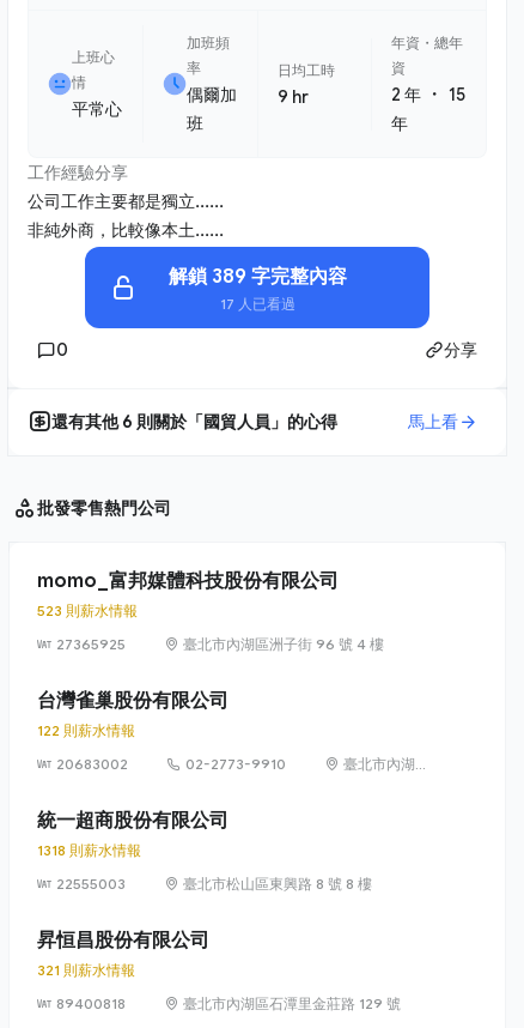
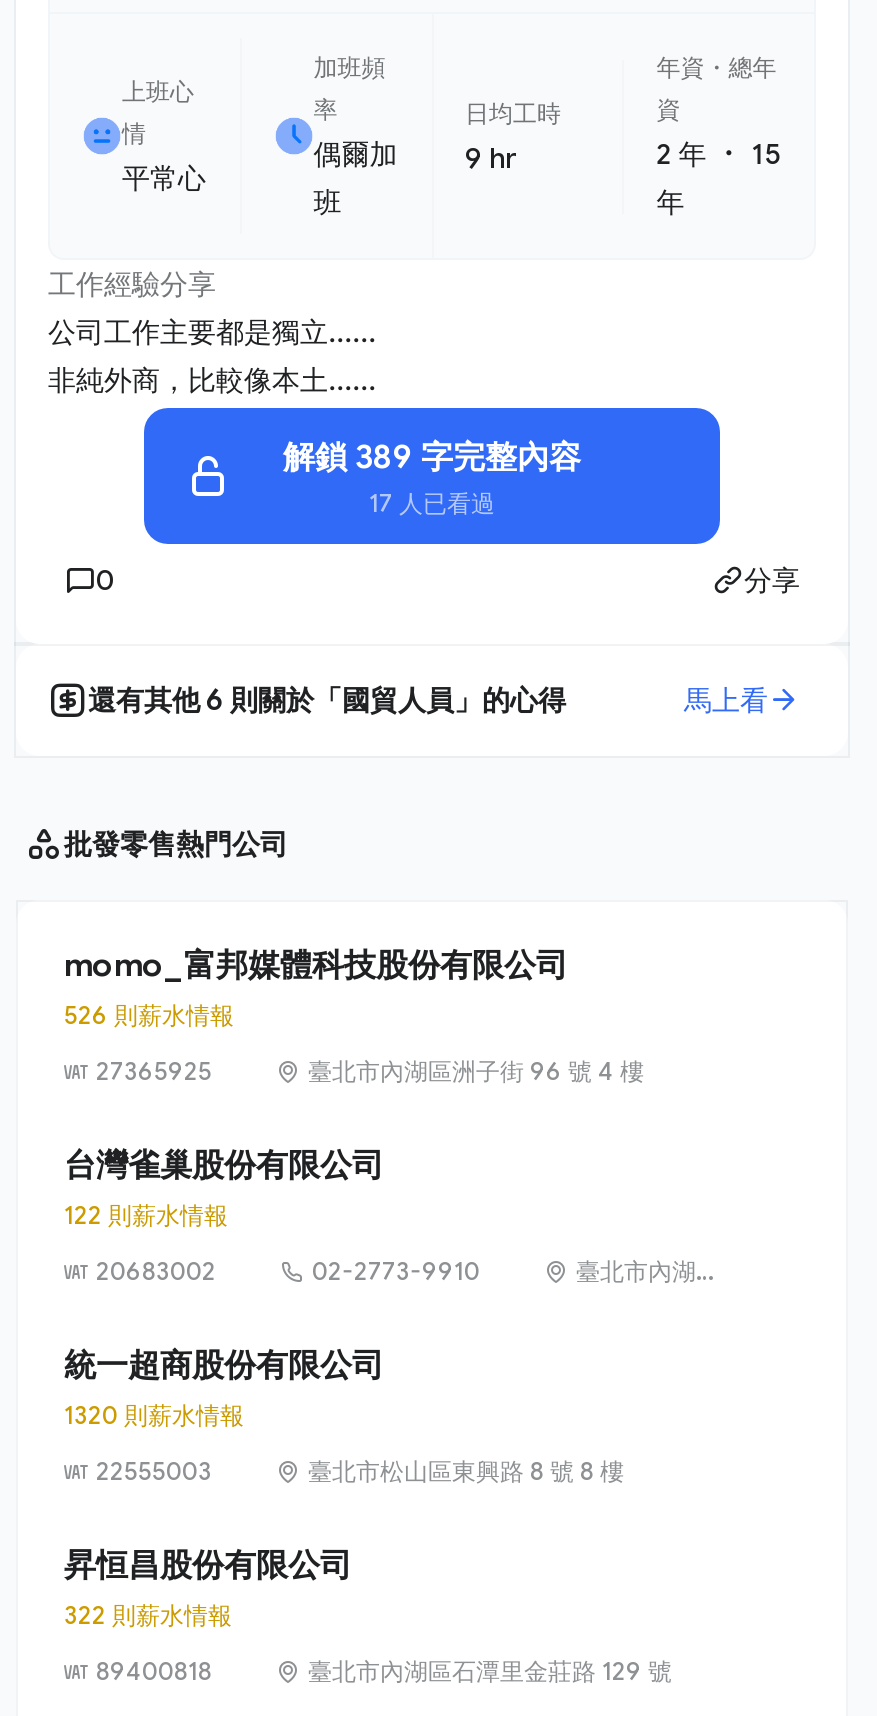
[37,602,138,620] 523 則薪水情報 -> [64,1000,234,1030] 526 則薪水情報
[37,841,141,859] 1318 則薪水情報 -> [64,1400,244,1430] 1320 則薪水情報
[37,961,135,979] 321 則薪水情報 -> [64,1600,232,1630] 322 則薪水情報

